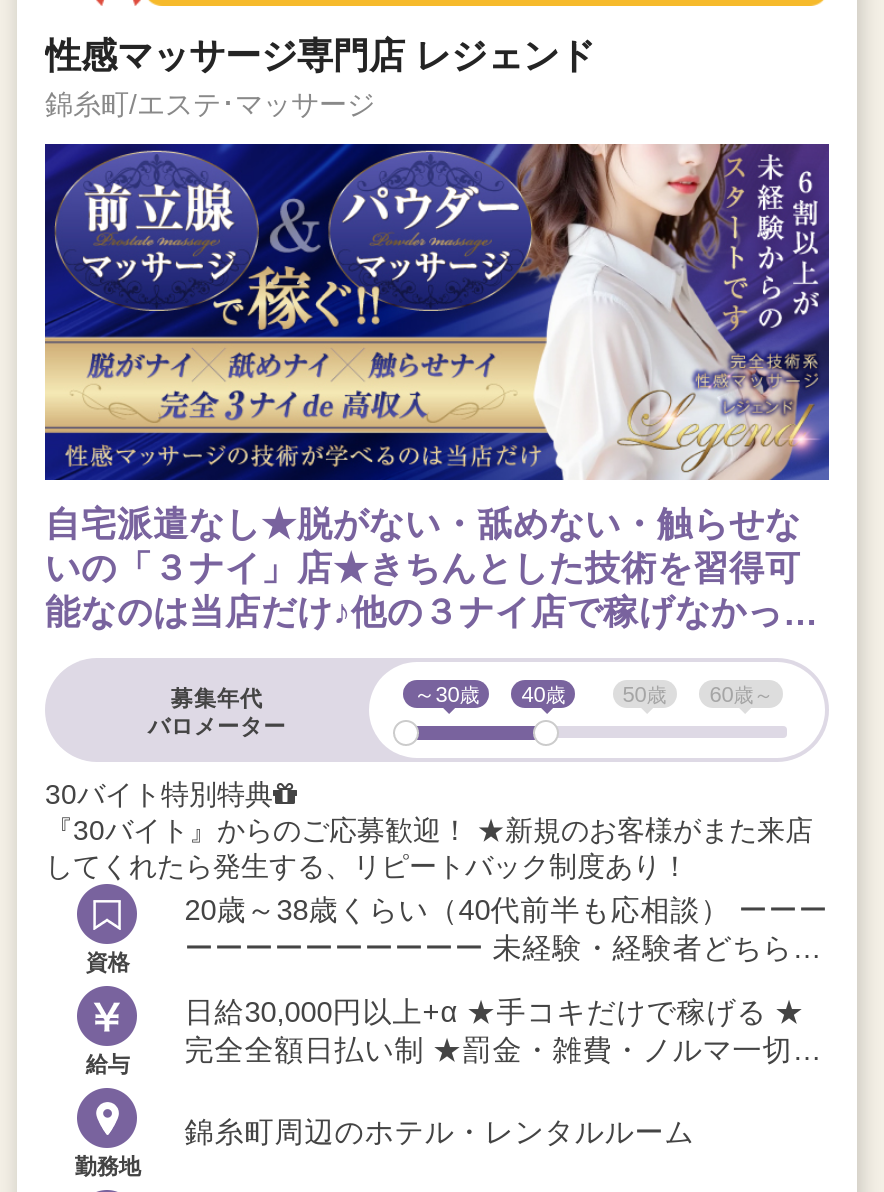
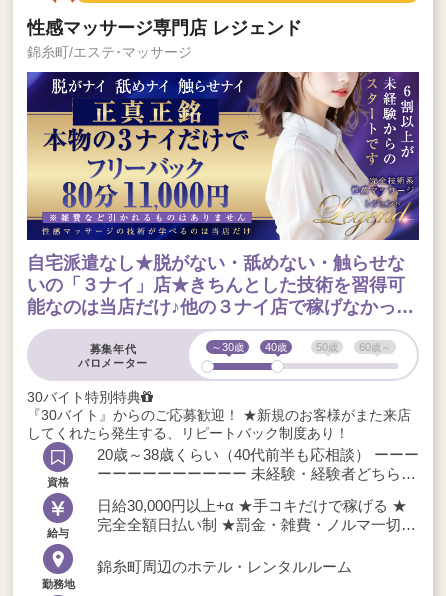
[43,142,829,482] [image] -> [26,72,419,241] [image]

